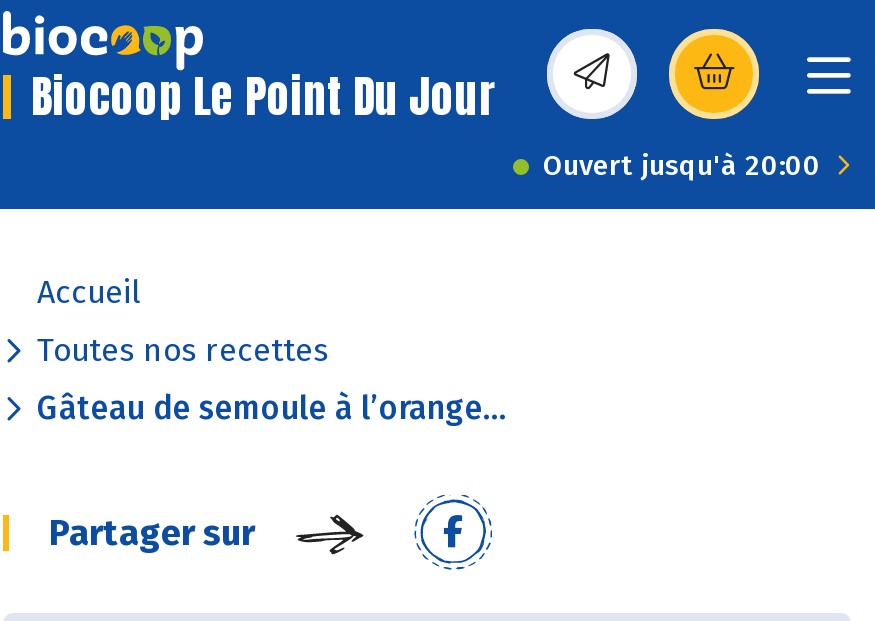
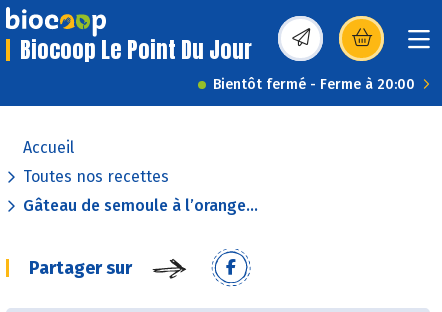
[543,149,821,183] Ouvert jusqu'à 20:00 -> [213,76,415,93] Bientôt fermé - Ferme à 20:00

